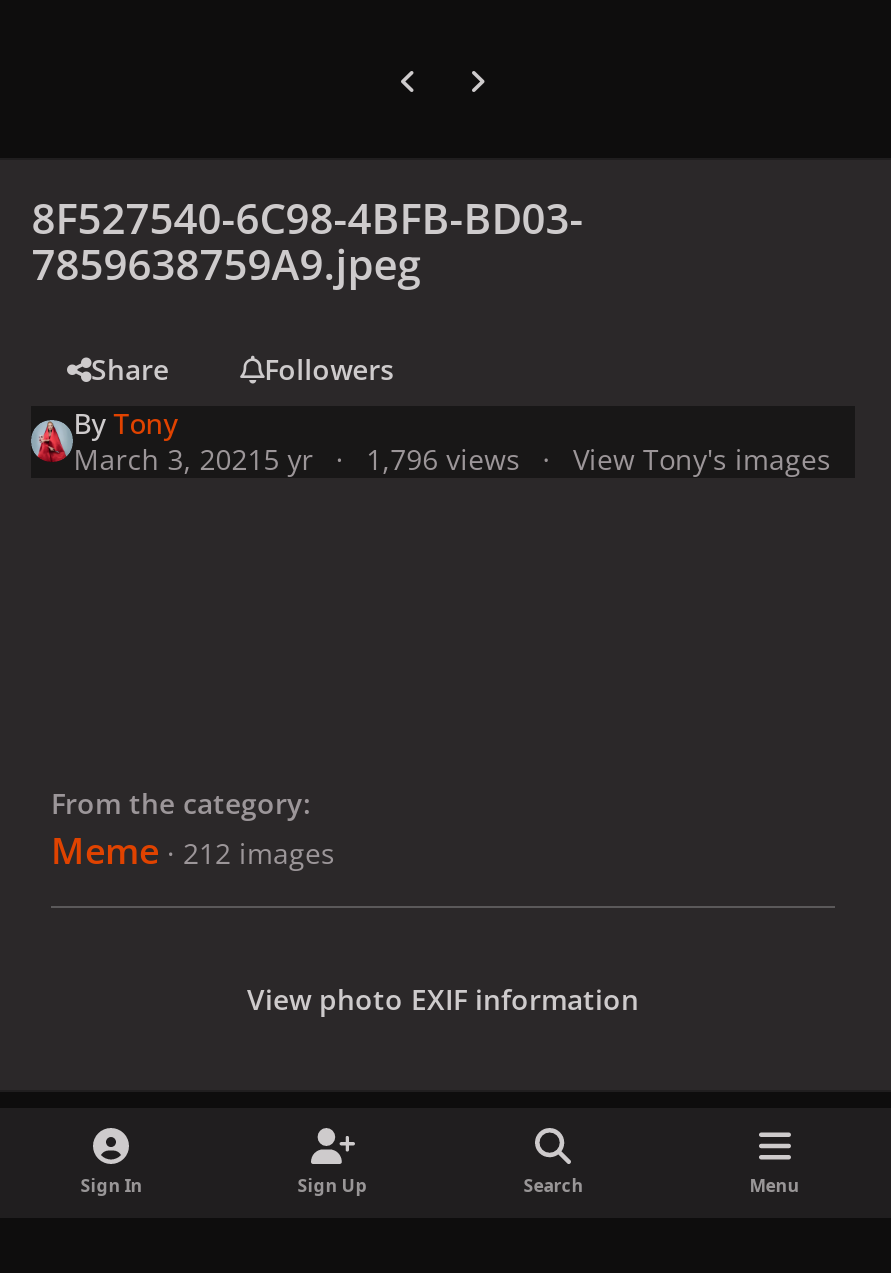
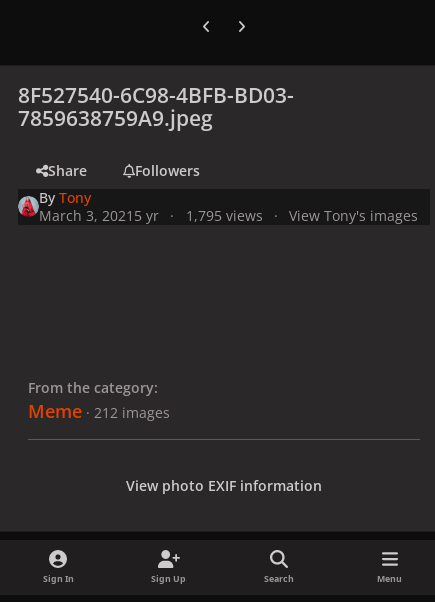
[73,439,831,477] March 3, 2021 5 yr 1,796 views View Tony's images -> [39,205,418,224] March 3, 2021 5 yr 1,795 views View Tony's images

